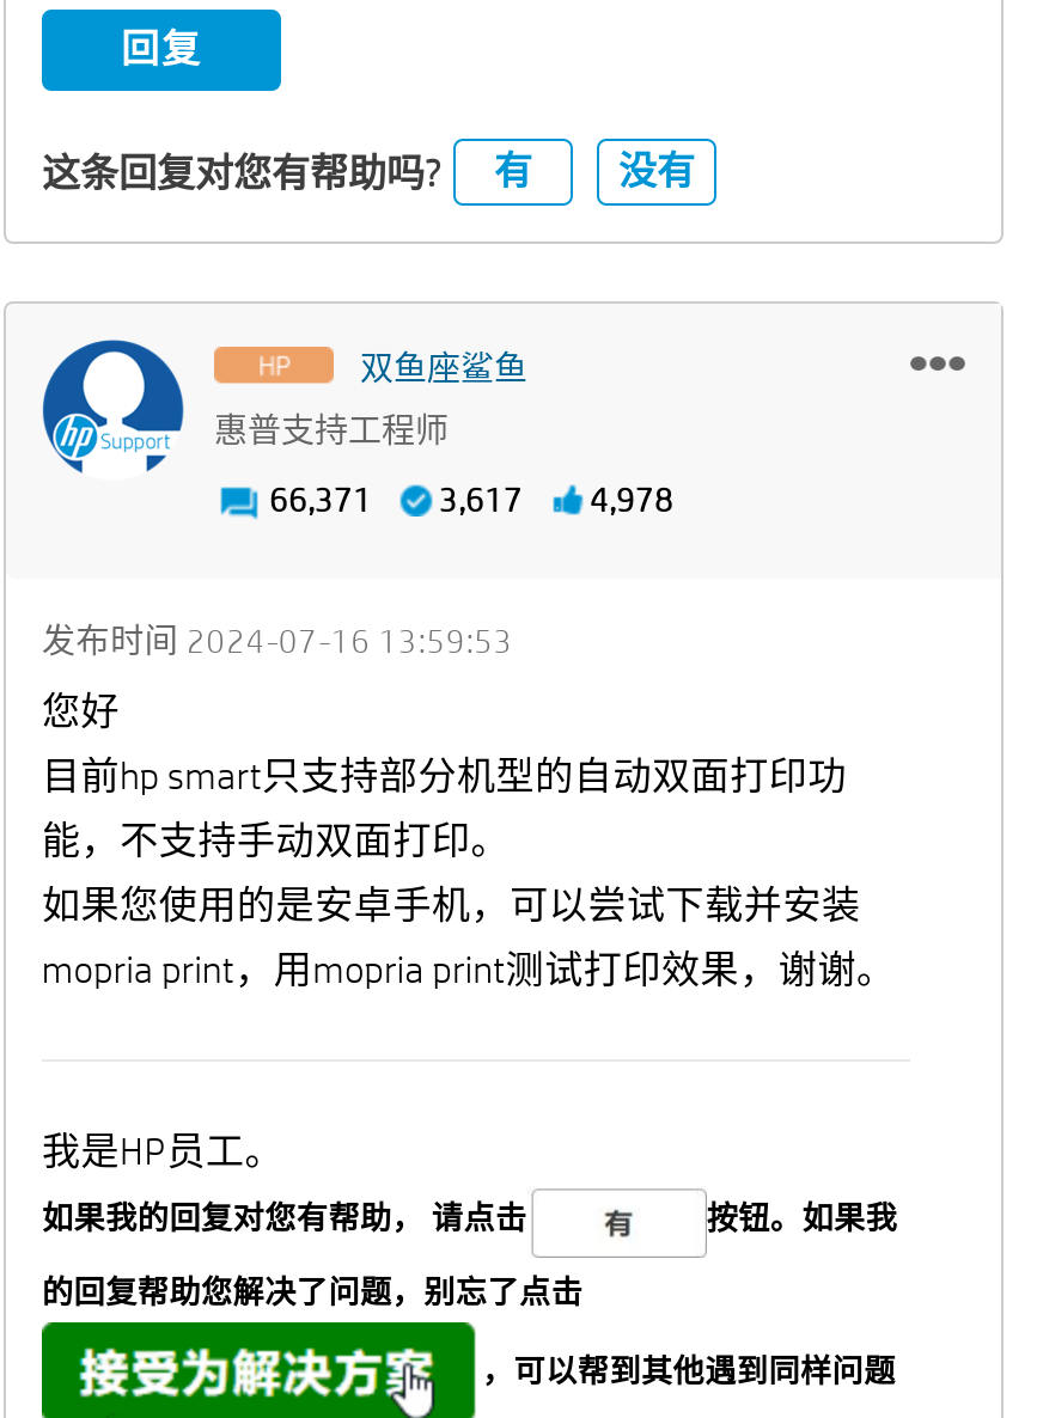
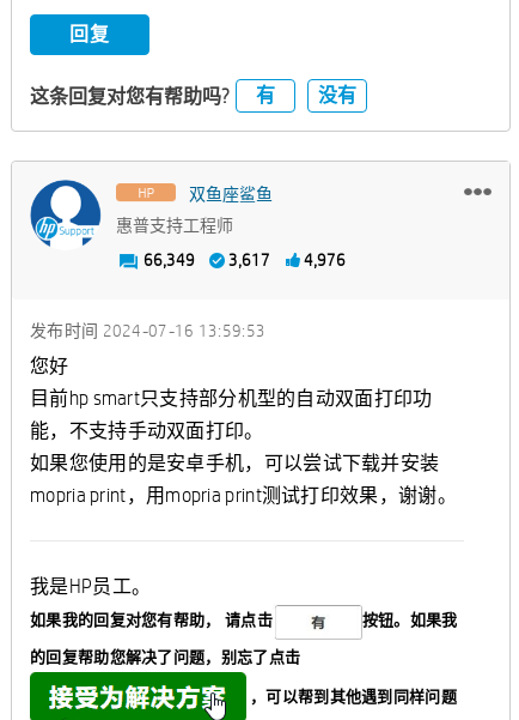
[269,478,379,521] 66,371 -> [144,249,199,271] 66,349
[590,478,673,521] 4,978 -> [304,249,346,271] 4,976

